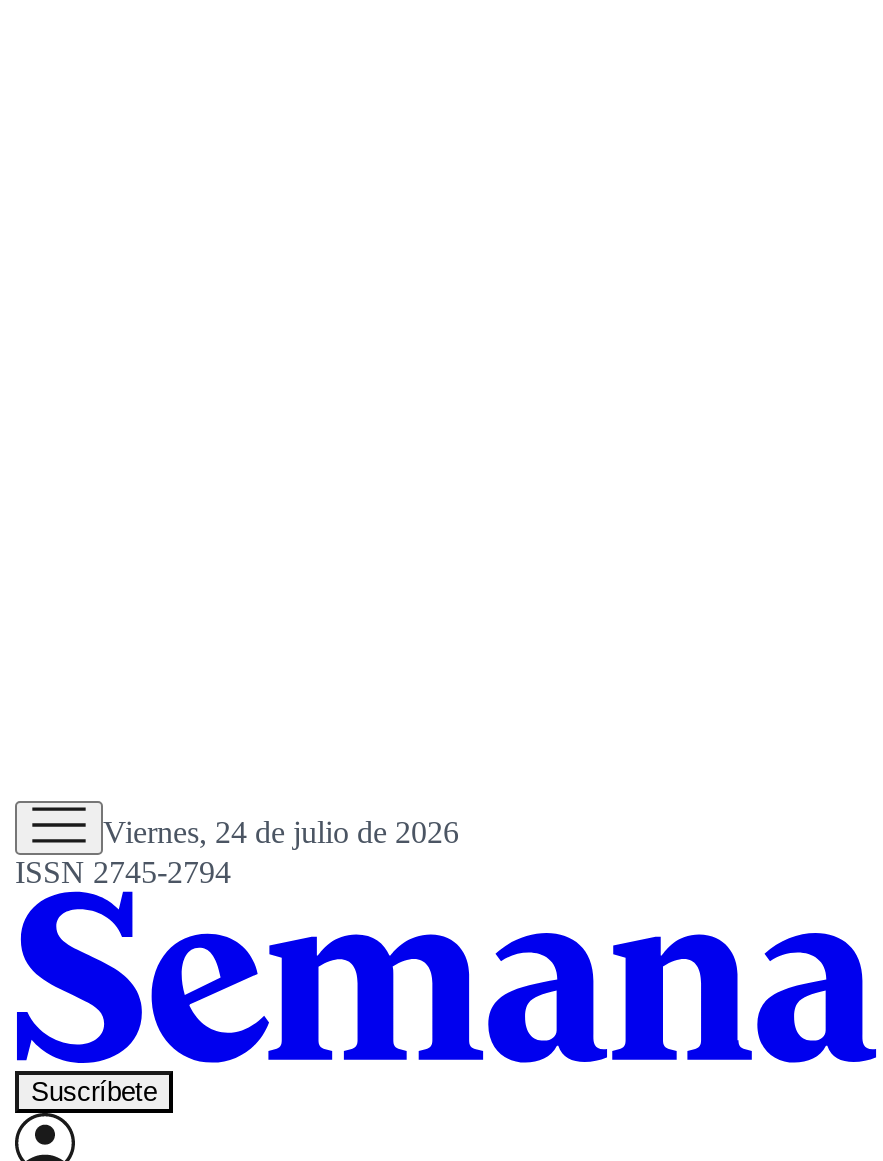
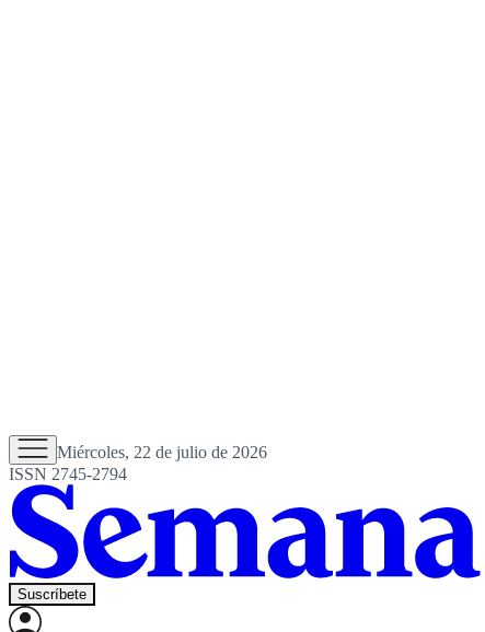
[103,815,459,849] Viernes, 24 de julio de 2026 -> [57,443,267,461] Miércoles, 22 de julio de 2026

